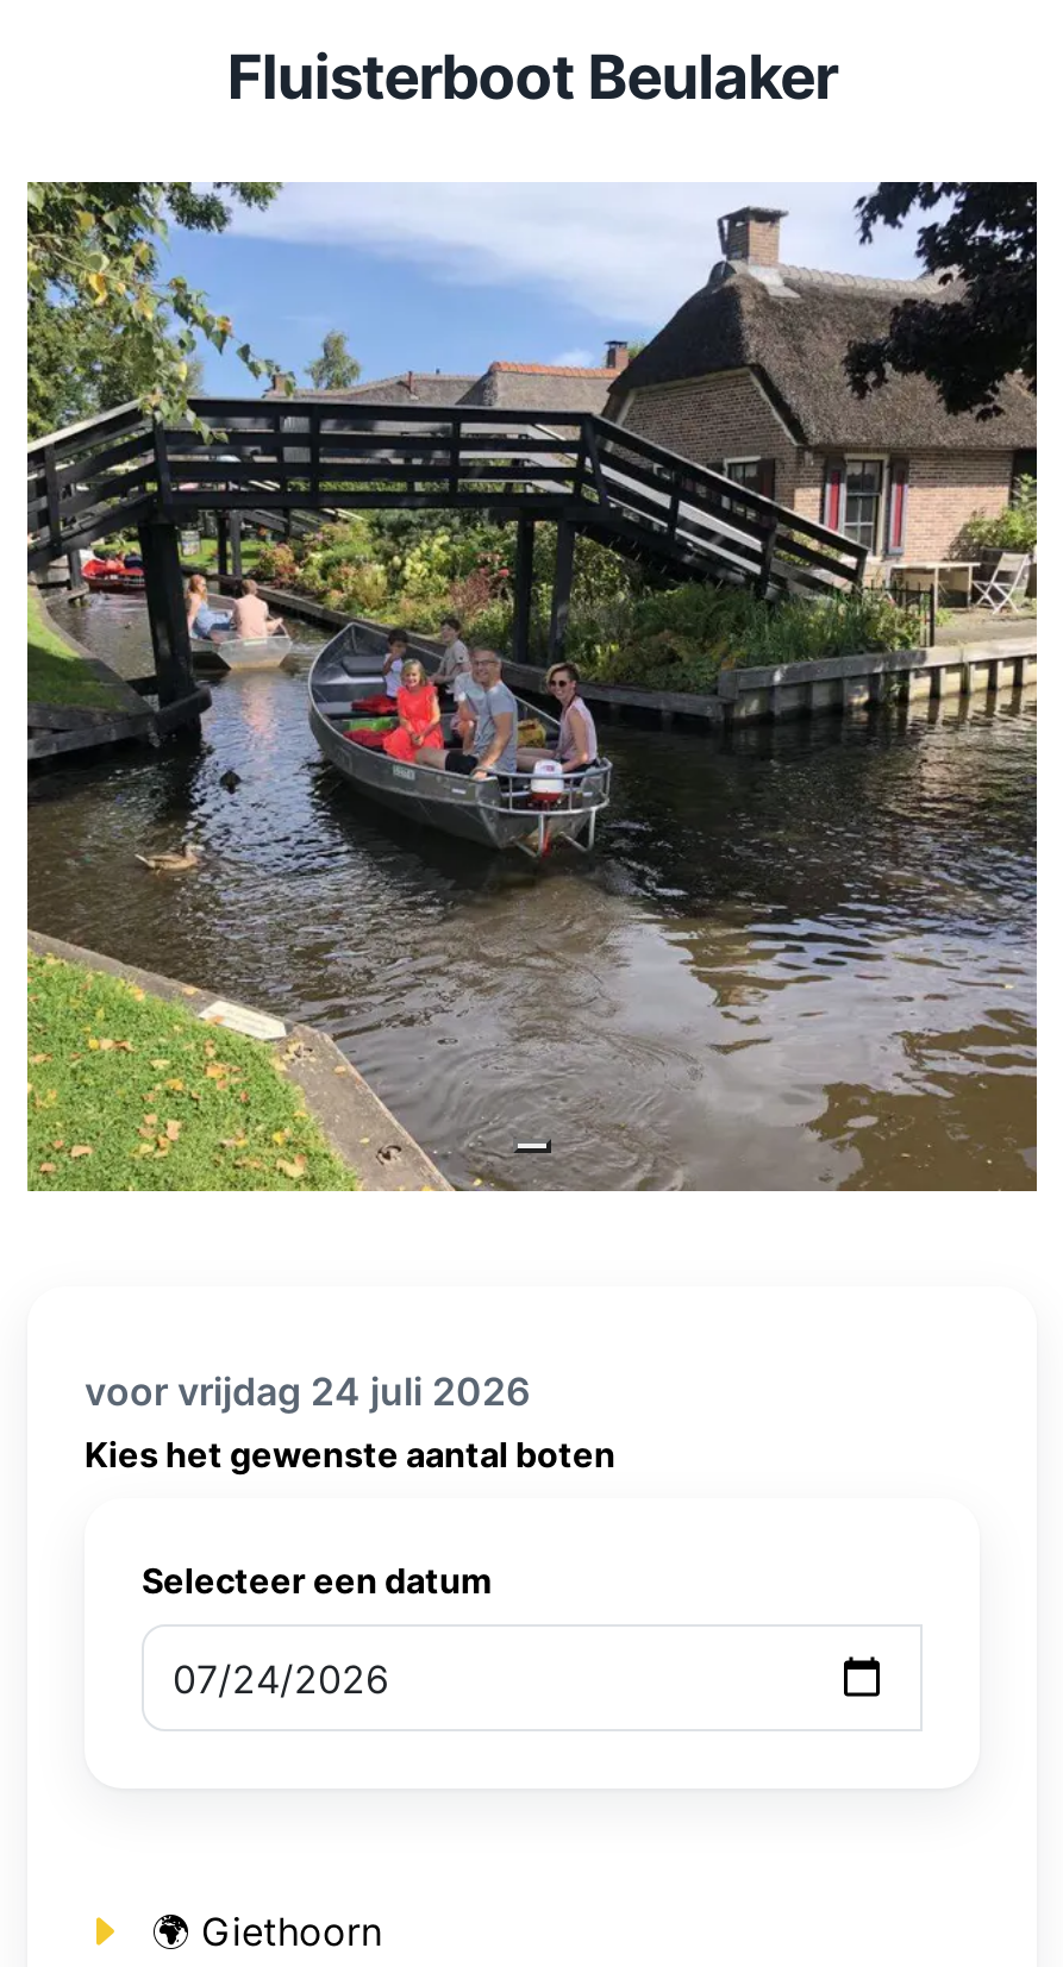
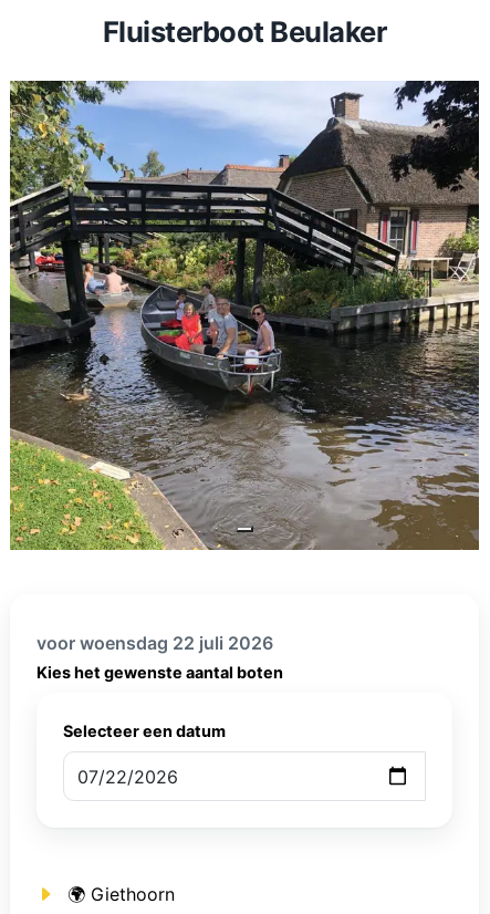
[85,1367,530,1415] voor vrijdag 24 juli 2026 -> [37,632,273,654] voor woensdag 22 juli 2026

